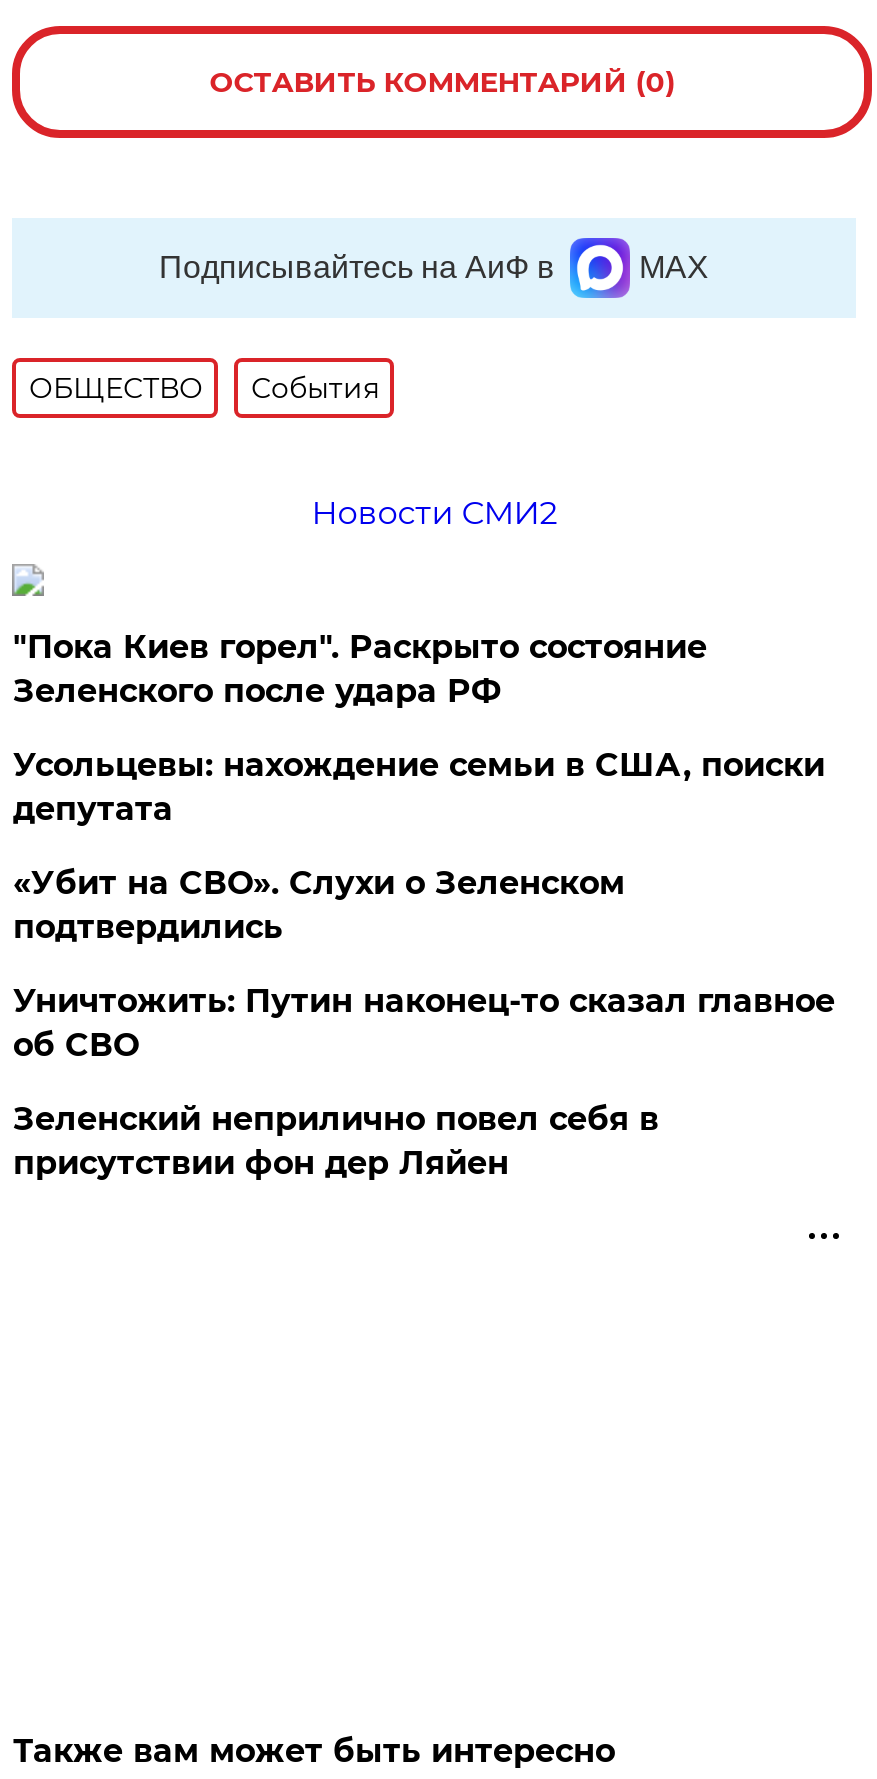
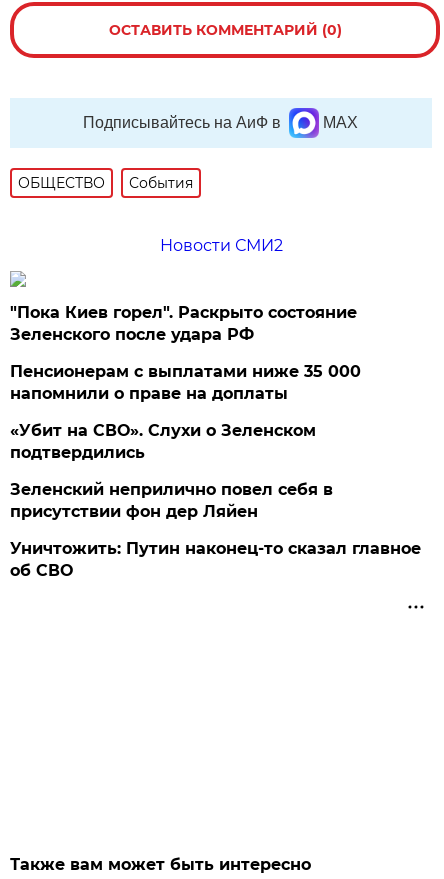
[13,746,825,828] Усольцевы: нахождение семьи в США, поиски | депутата -> [10,362,361,403] Пенсионерам с выплатами ниже 35 000 | напомнили о праве на доплаты
moved [13,982,835,1064] -> [10,539,421,580]: Уничтожить: Путин наконец-то сказал главное | об СВО
moved [13,1100,659,1182] -> [10,480,333,521]: Зеленский неприлично повел cебя в | присутствии фон дер Ляйен

